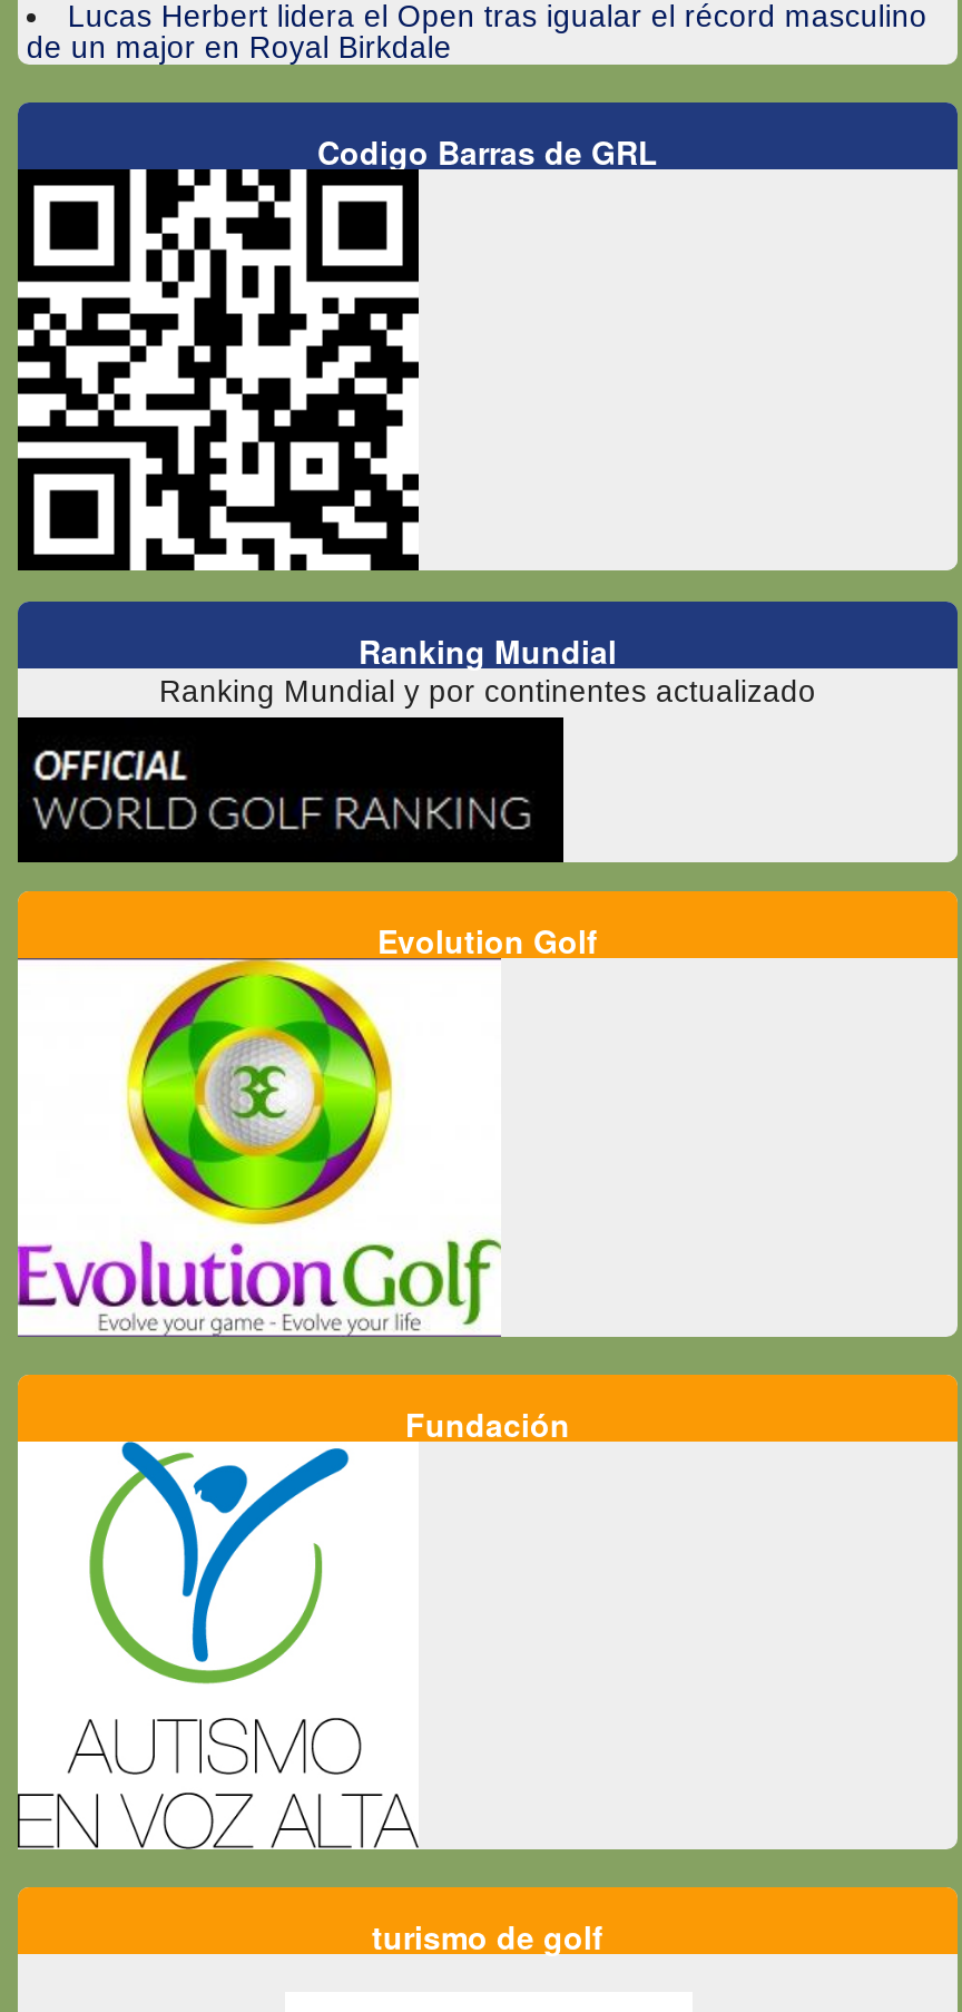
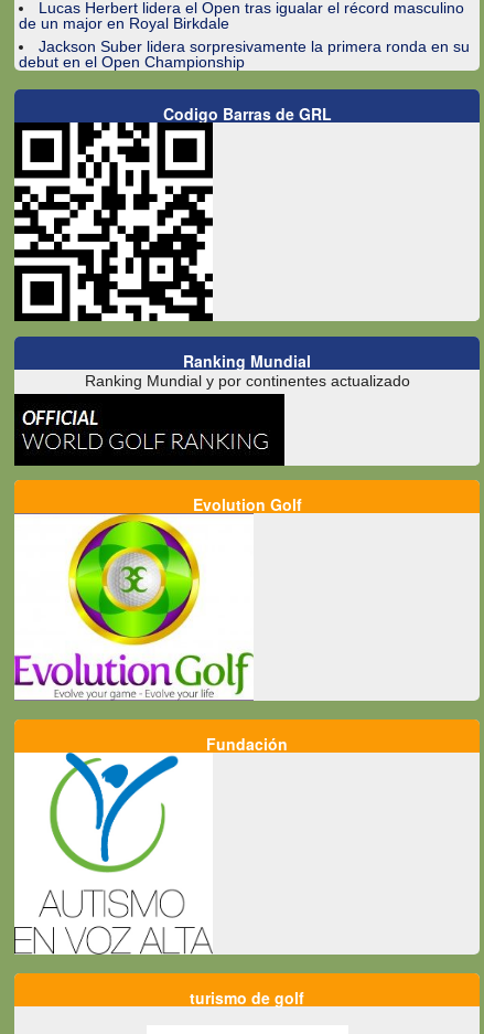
none -> [19,39,470,71] Jackson Suber lidera sorpresivamente la primera ronda en su | debut en el Open Championship

